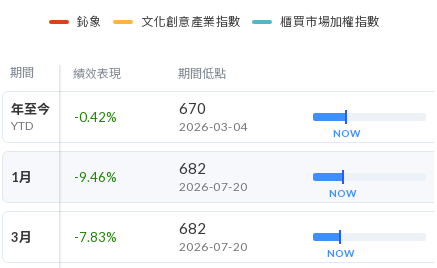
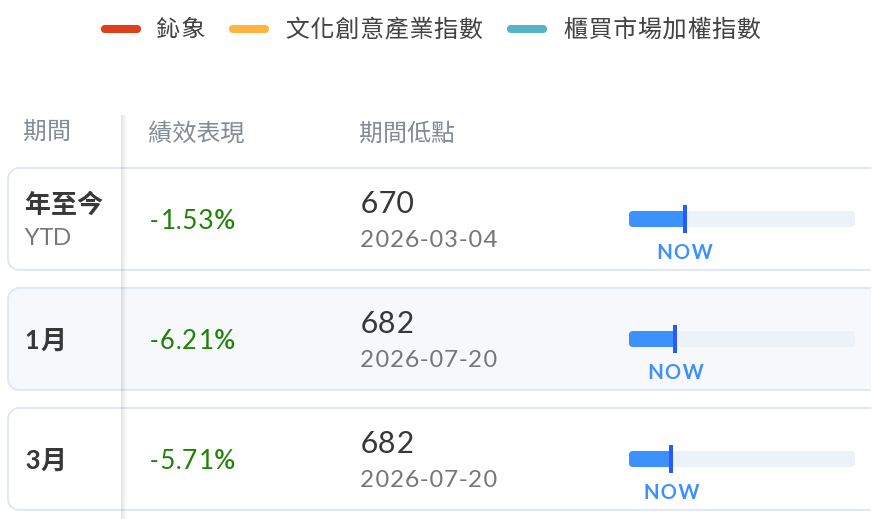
[11,100,117,124] 年至今 -0.42% -> [25,184,236,232] 年至今 -1.53%
[74,168,117,184] -9.46% -> [150,320,236,352] -6.21%
[74,228,117,244] -7.83% -> [150,440,236,472] -5.71%

